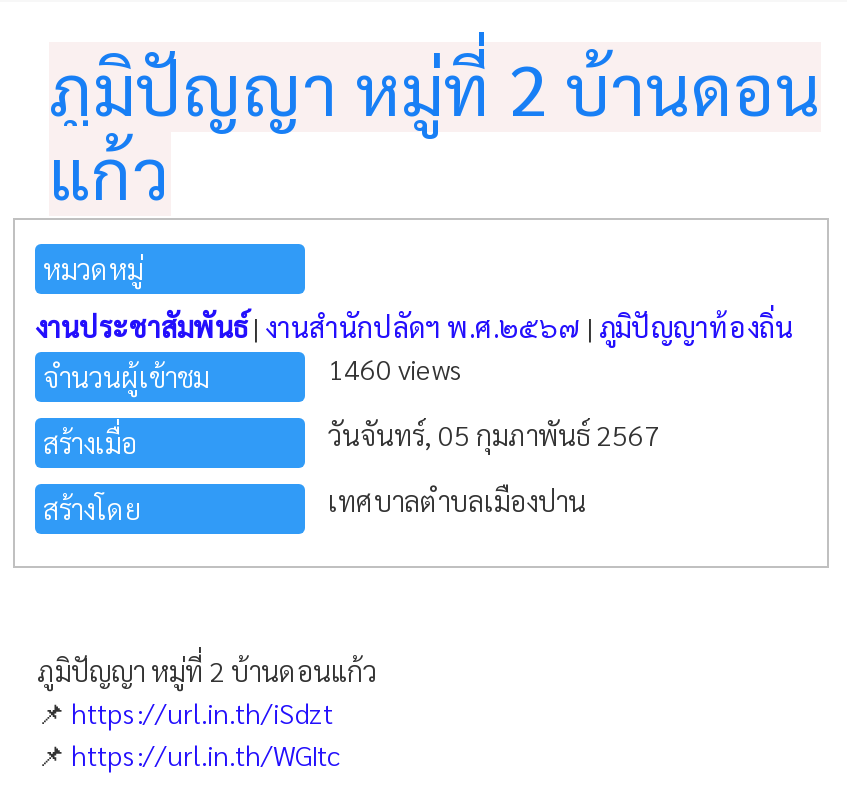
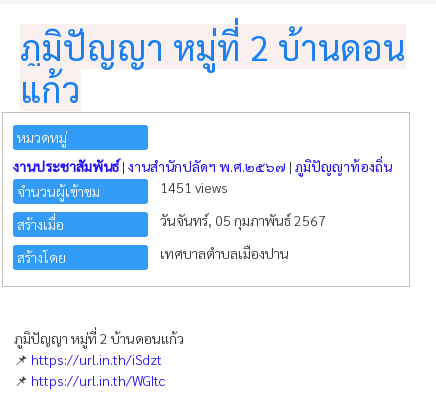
[328,350,464,386] 1460 views -> [159,178,227,196] 1451 views

